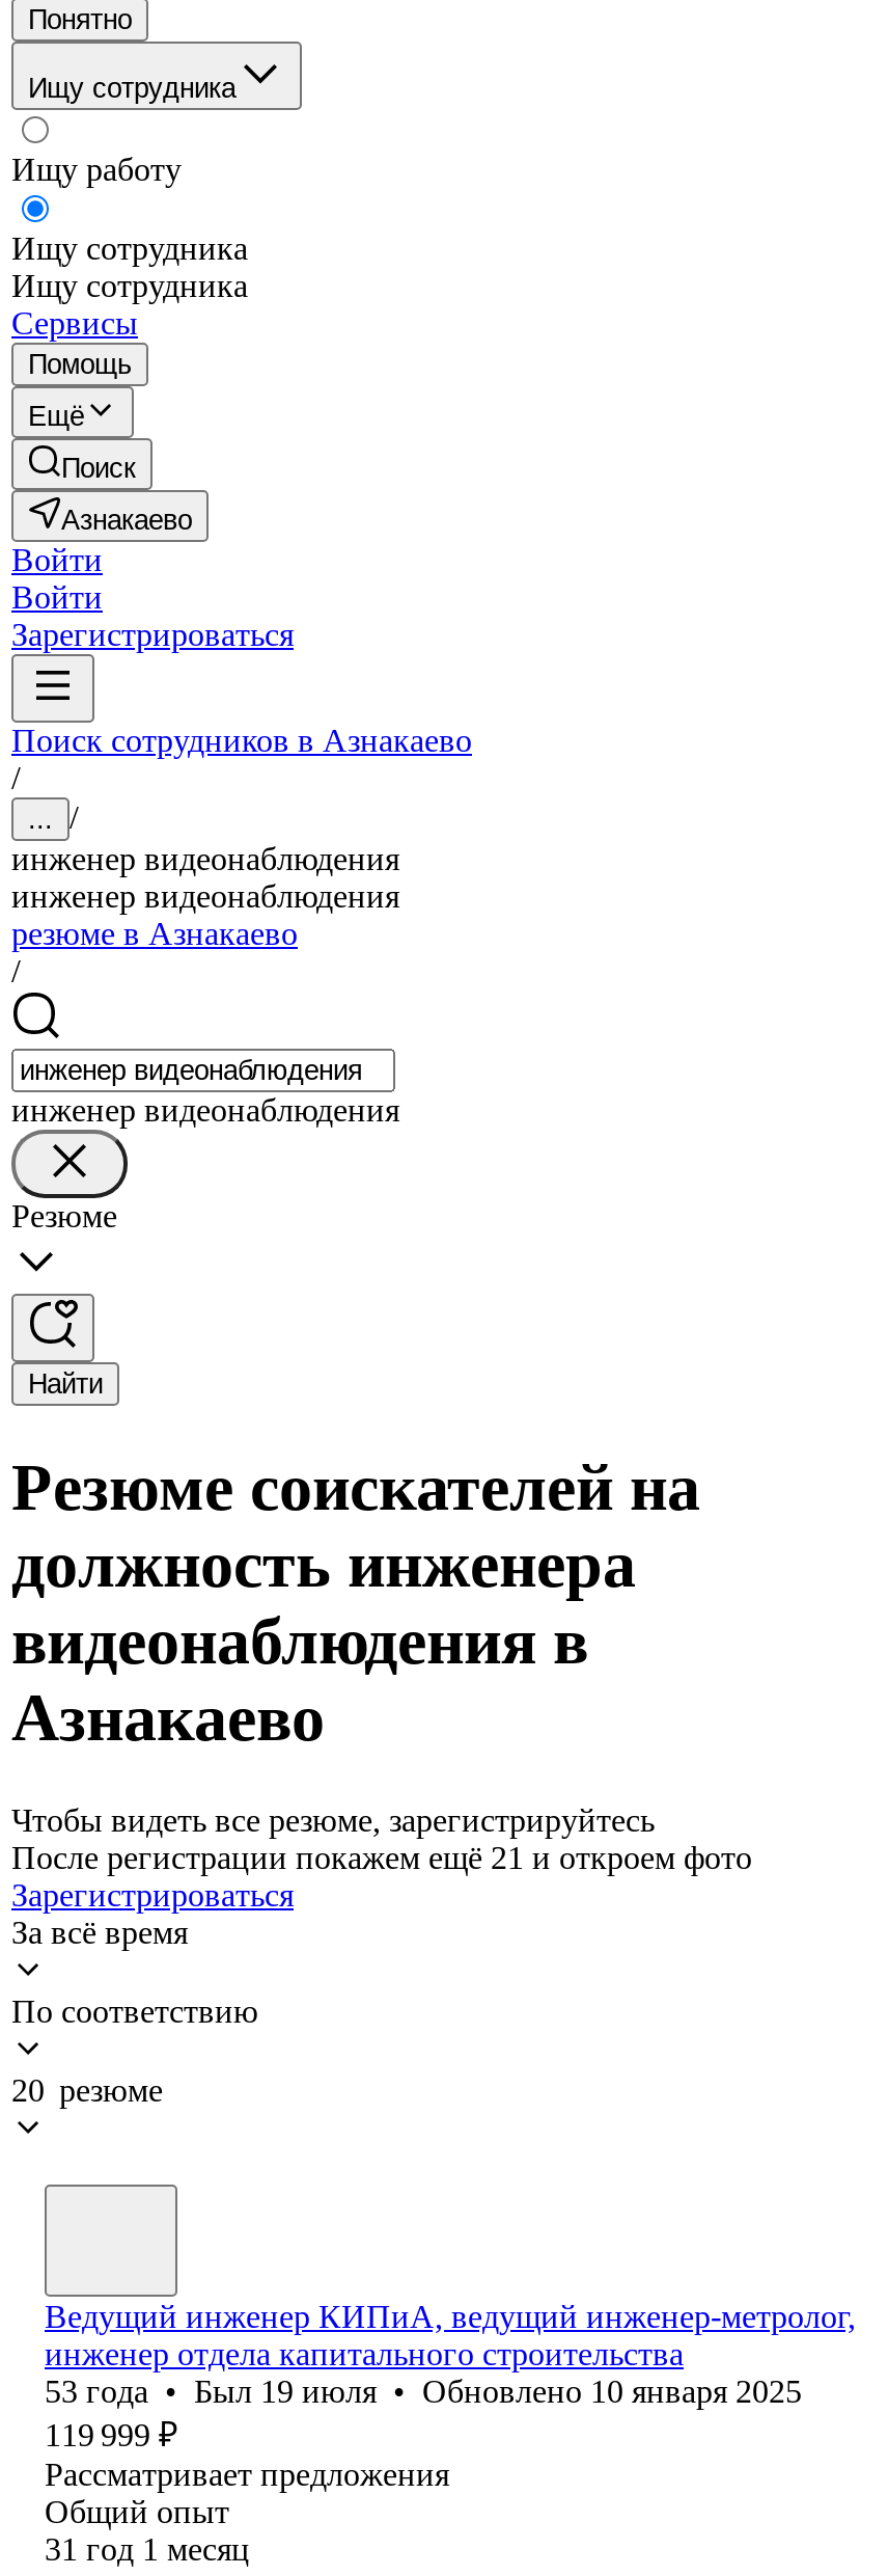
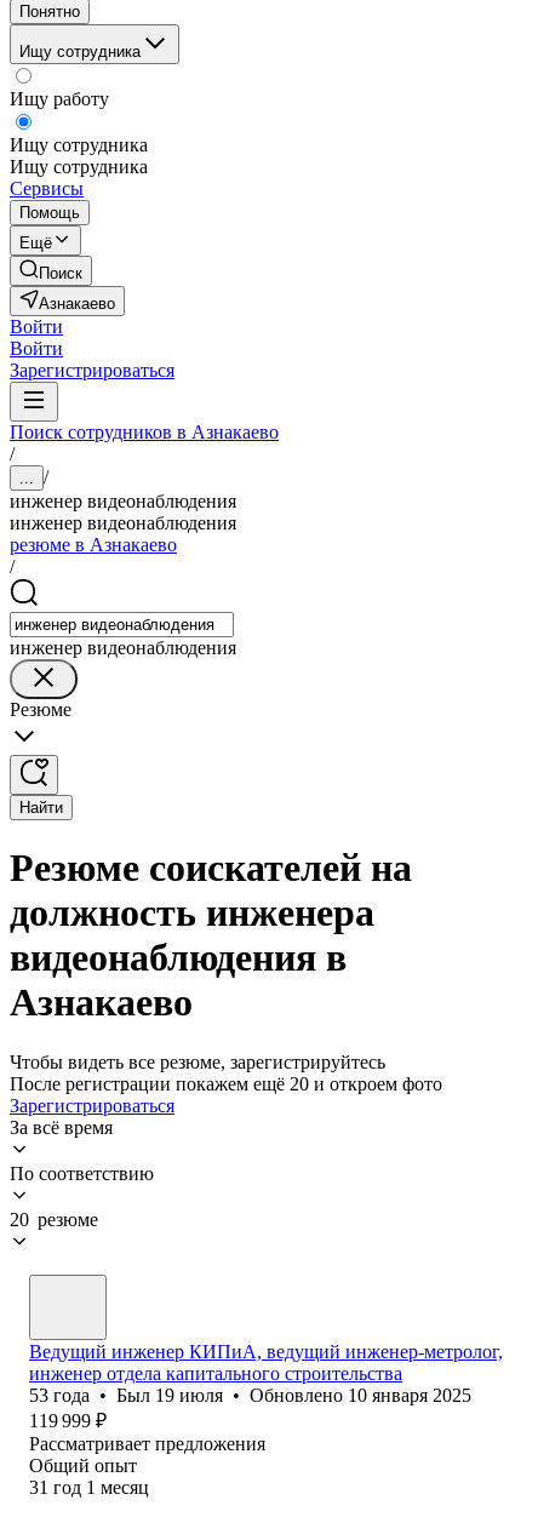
[11,1840,752,1875] После регистрации покажем ещё 21 и откроем фото -> [10,1073,442,1094] После регистрации покажем ещё 20 и откроем фото

